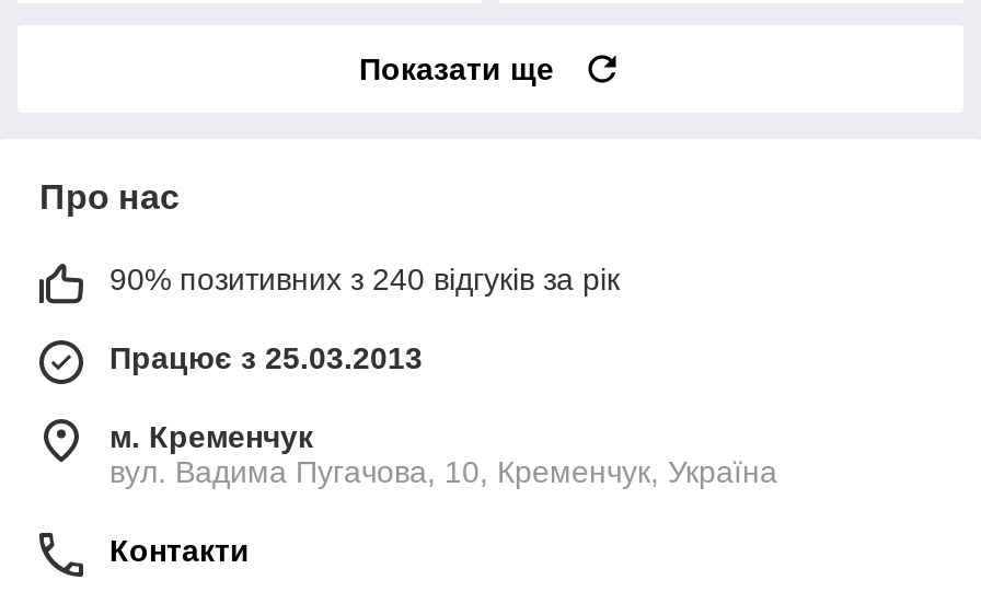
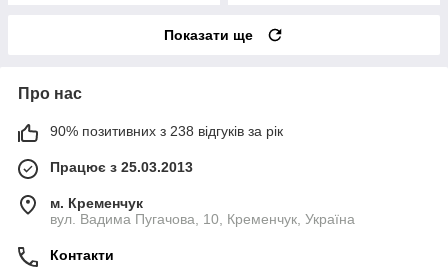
[109,262,620,297] 90% позитивних з 240 відгуків за рік -> [50,123,283,139] 90% позитивних з 238 відгуків за рік

